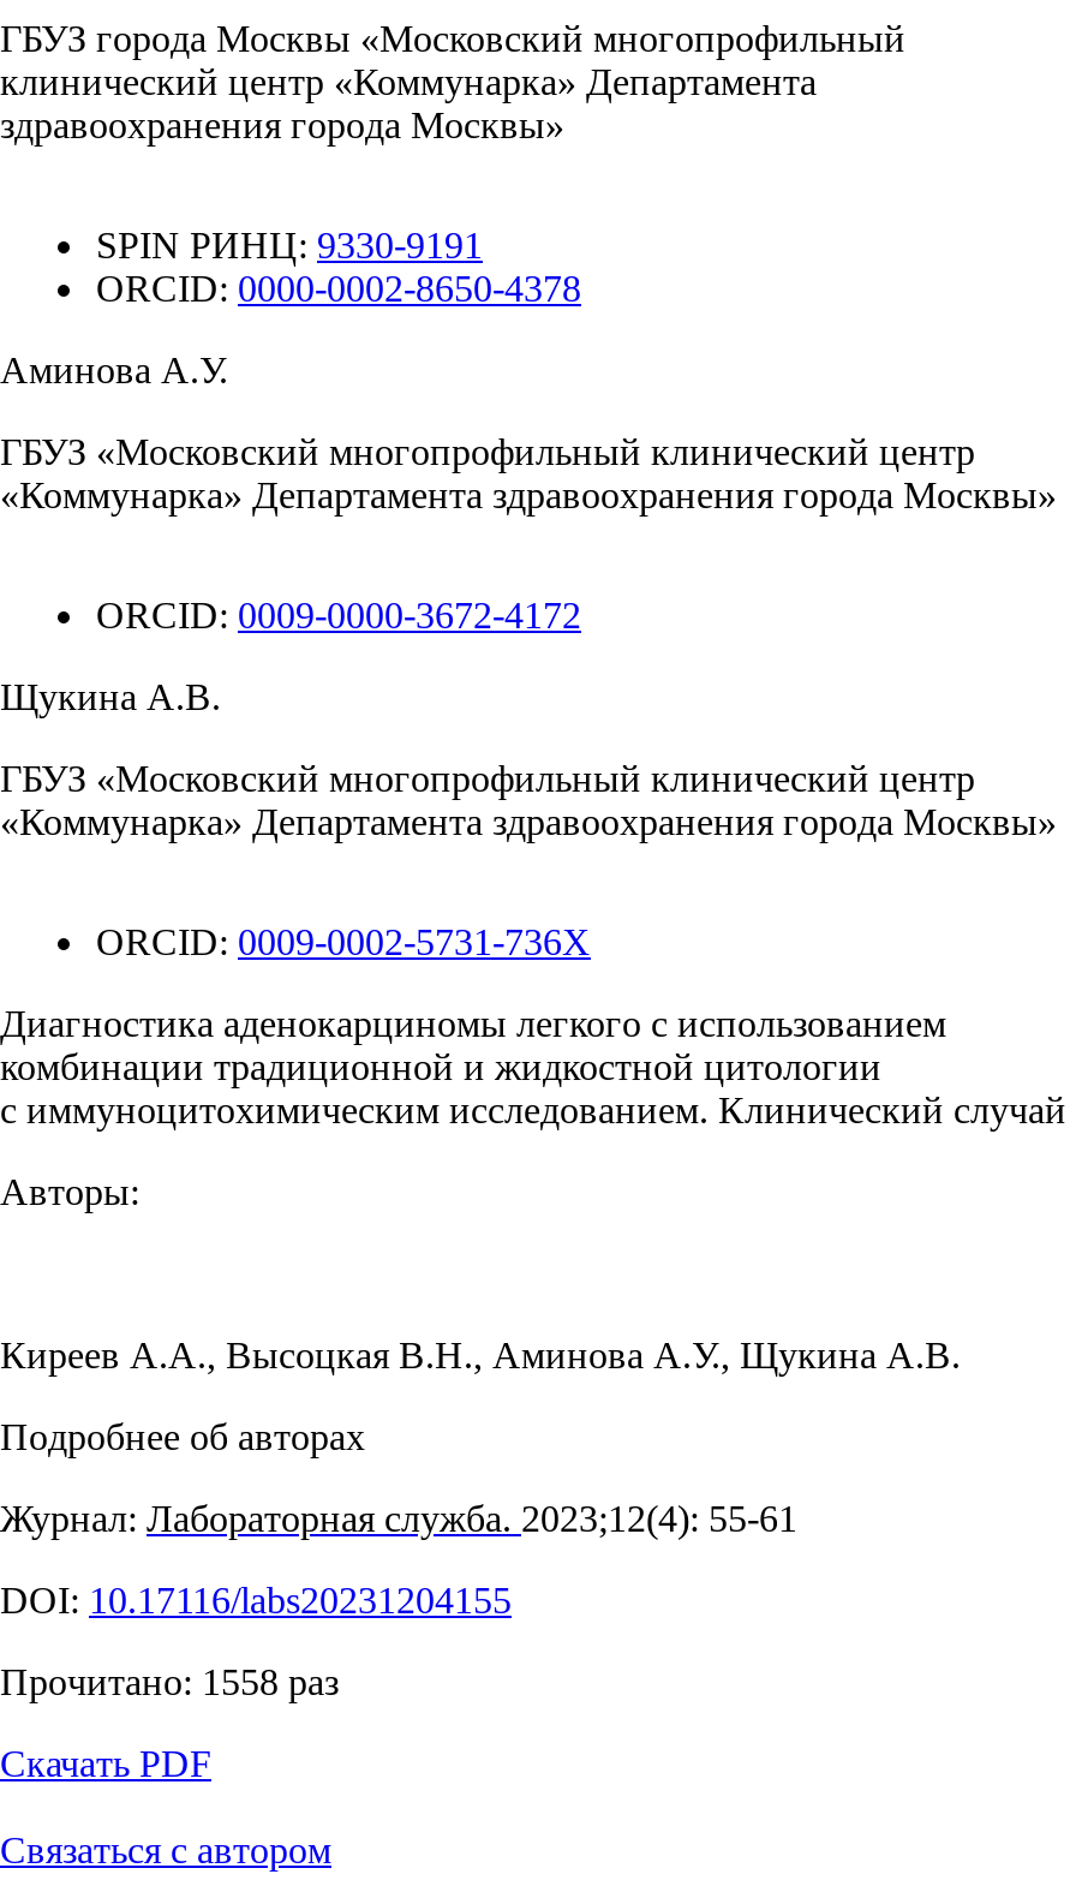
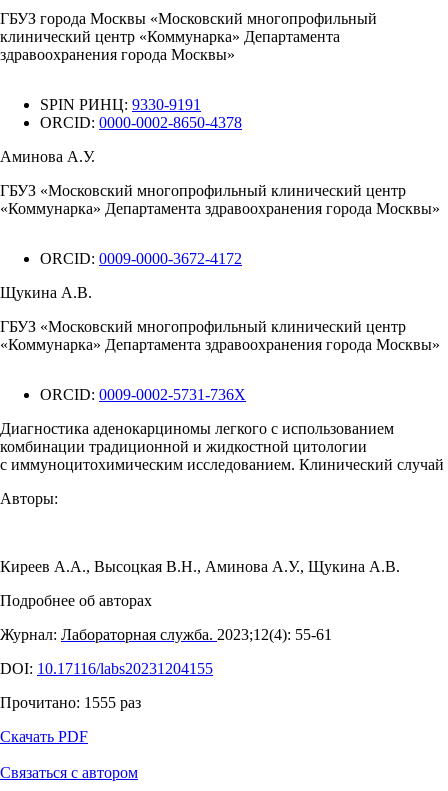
[0,1661,339,1702] Прочитано: 1558 раз -> [0,694,141,711] Прочитано: 1555 раз

